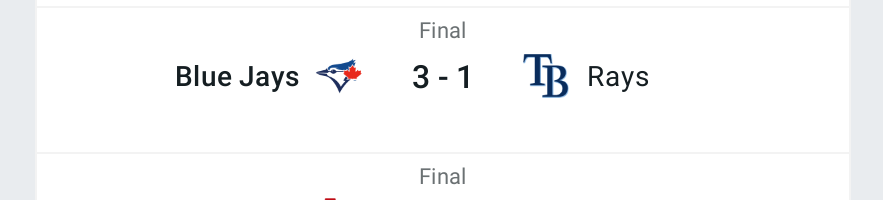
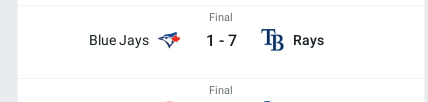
[412,57,474,95] 3 - 1 -> [205,31,236,50] 1 - 7

